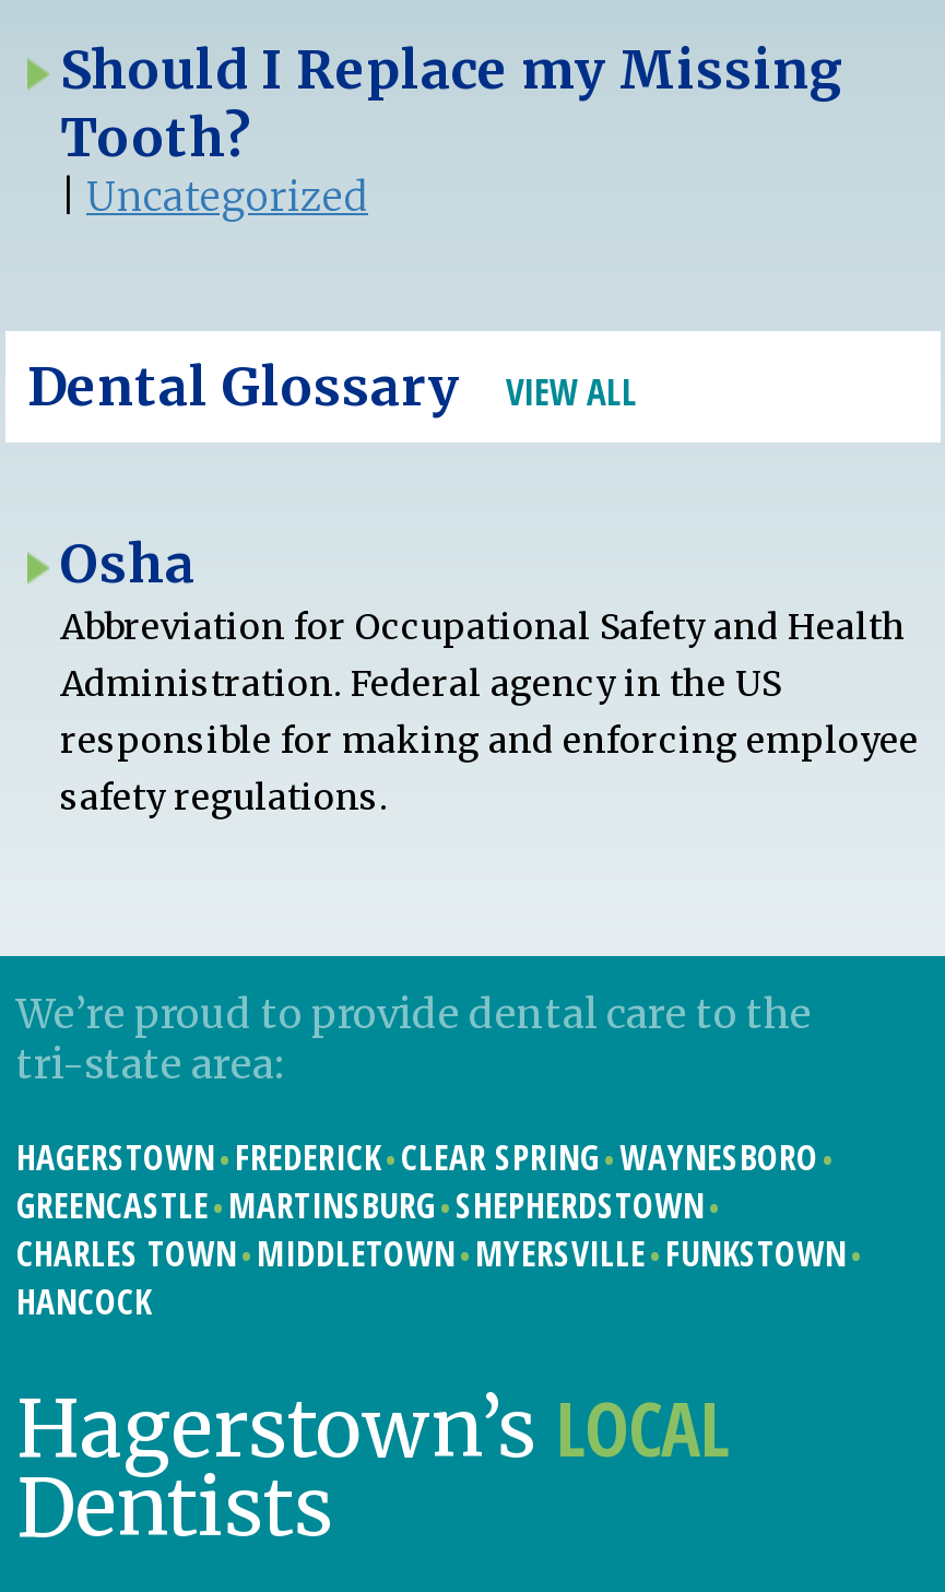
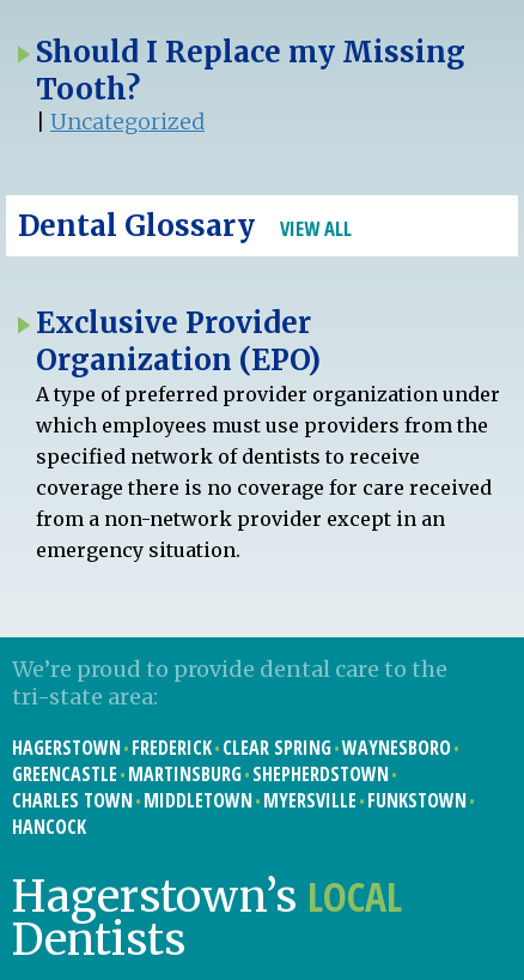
[60,529,919,817] Osha | Abbreviation for Occupational Safety and Health | Administration. Federal agency in the US | responsible for making and enforcing employee | safety regulations. -> [36,304,500,561] Exclusive Provider | Organization (EPO) | A type of preferred provider organization under | which employees must use providers from the | specified network of dentists to receive | coverage there is no coverage for care received | from a non-network provider except in an | emergency situation.

